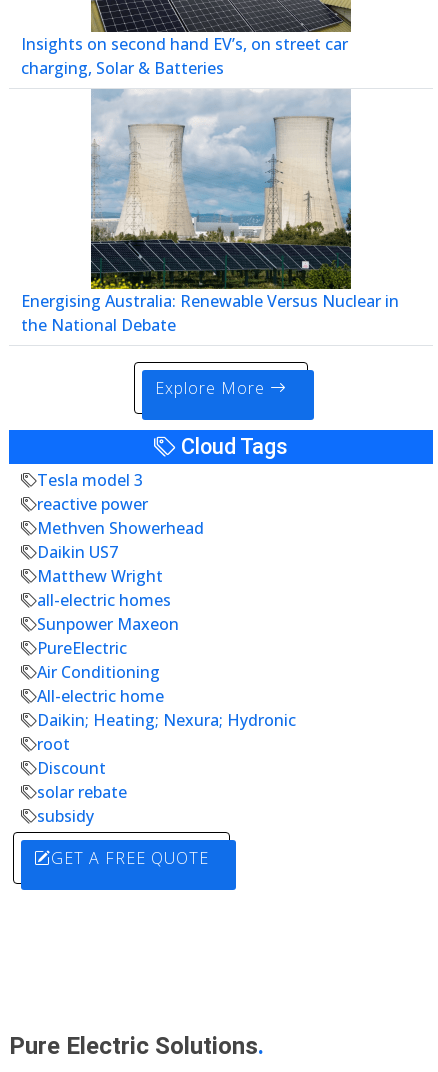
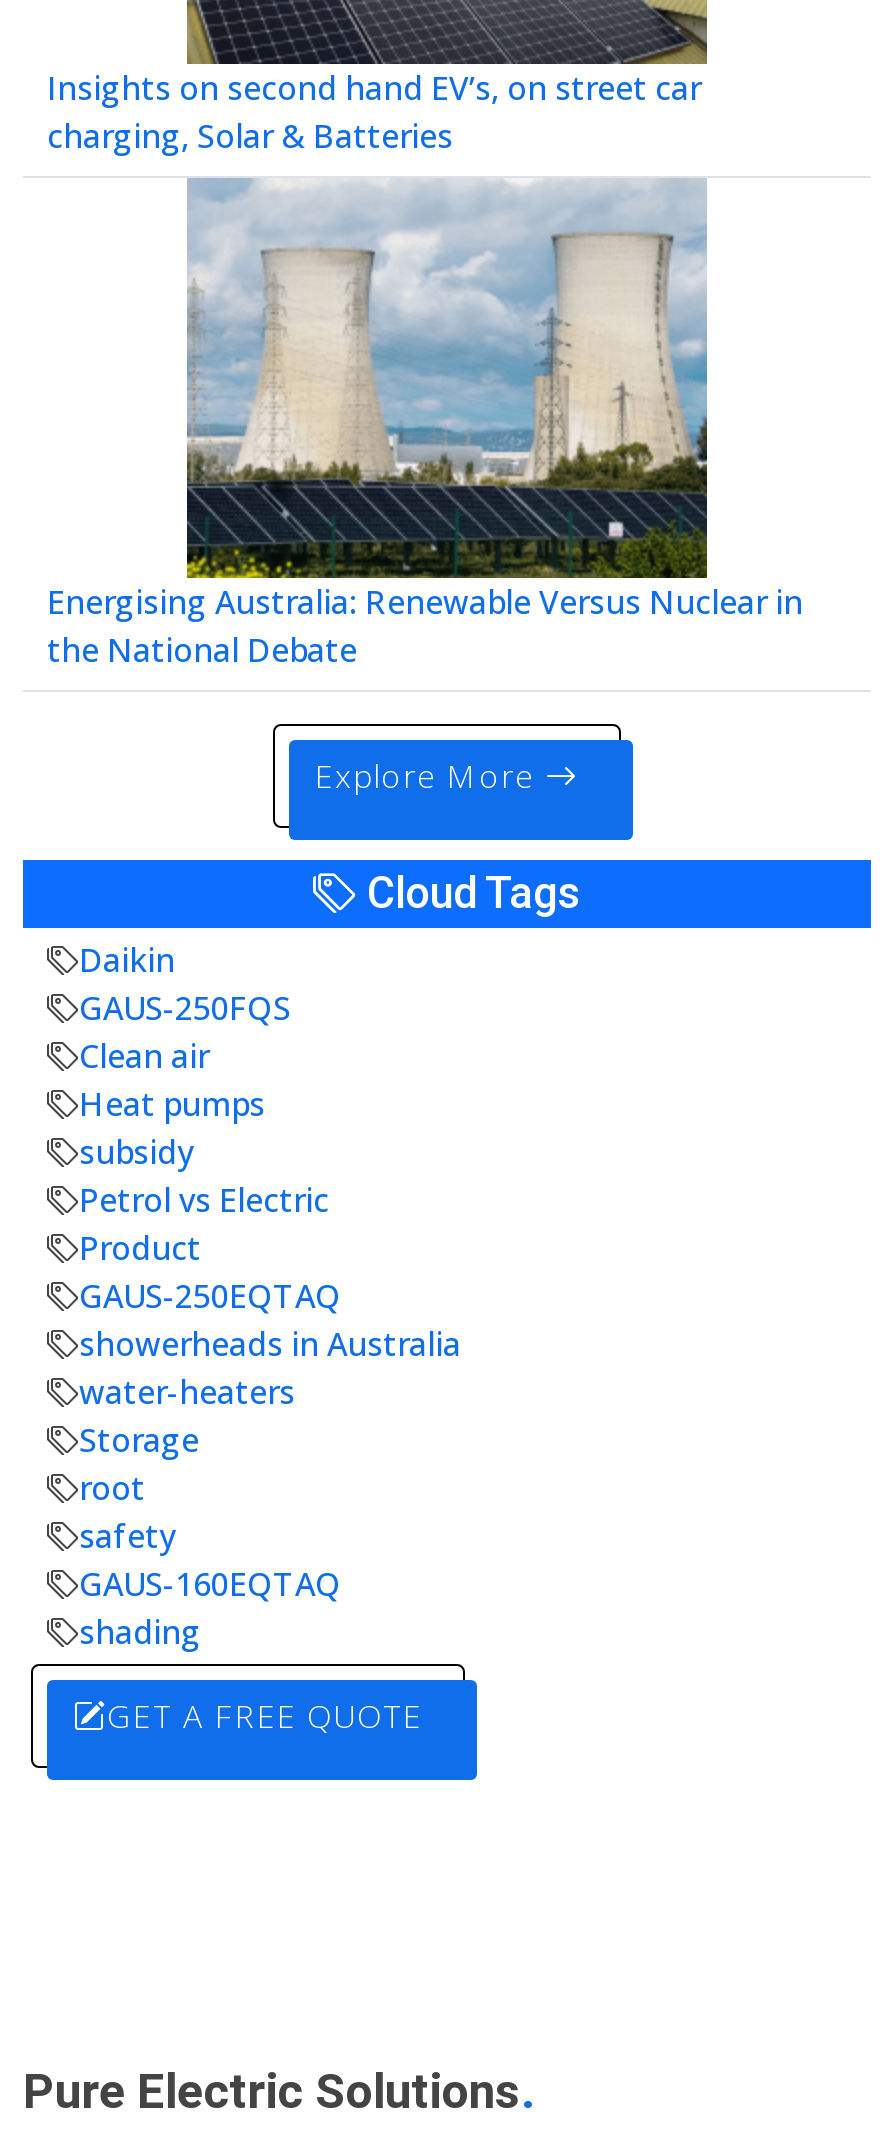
[37,469,296,731] Tesla model 3 | reactive power | Methven Showerhead | Daikin US7 | Matthew Wright | all-electric homes | Sunpower Maxeon | PureElectric | Air Conditioning | All-electric home | Daikin; Heating; Nexura; Hydronic -> [79,939,461,1463] Daikin | GAUS-250FQS | Clean air | Heat pumps | subsidy | Petrol vs Electric | Product | GAUS-250EQTAQ | showerheads in Australia | water-heaters | Storage
[37,757,127,827] Discount | solar rebate | subsidy -> [79,1515,341,1655] safety | GAUS-160EQTAQ | shading

